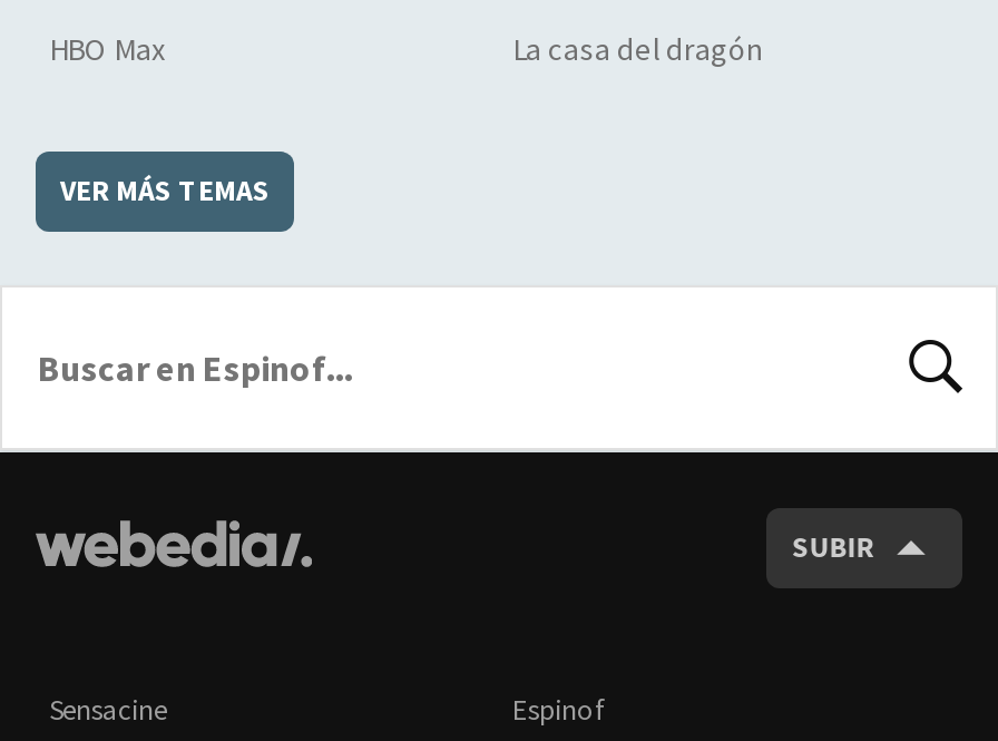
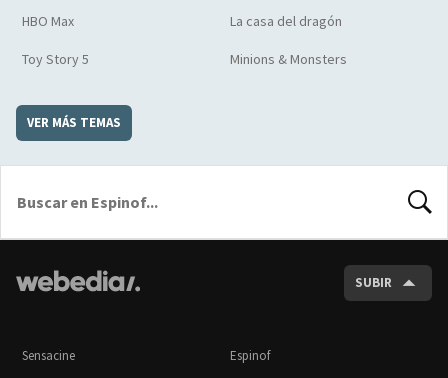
none -> [22,50,347,68] Toy Story 5 | Minions & Monsters

